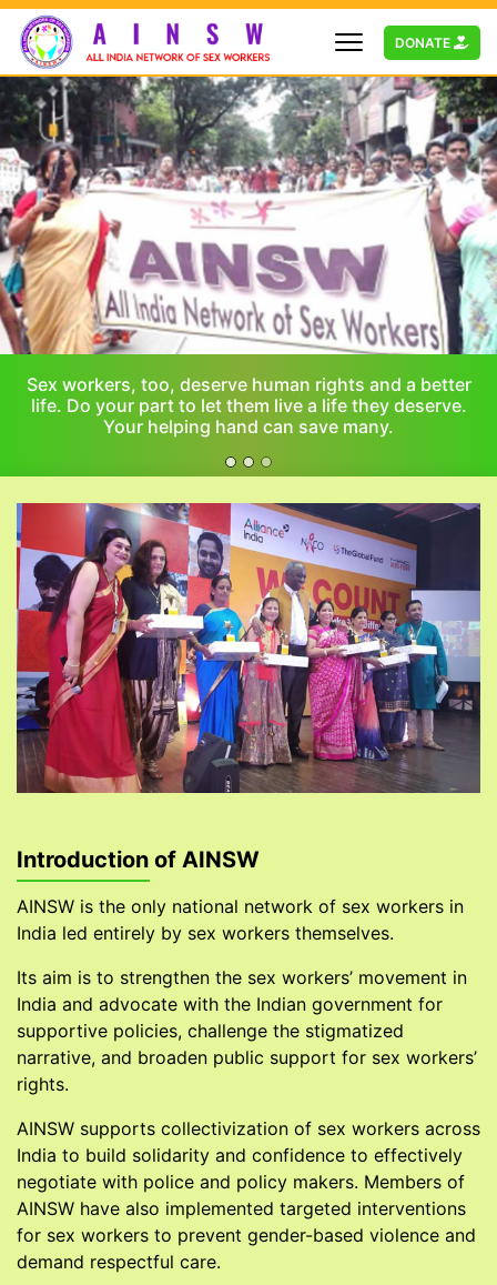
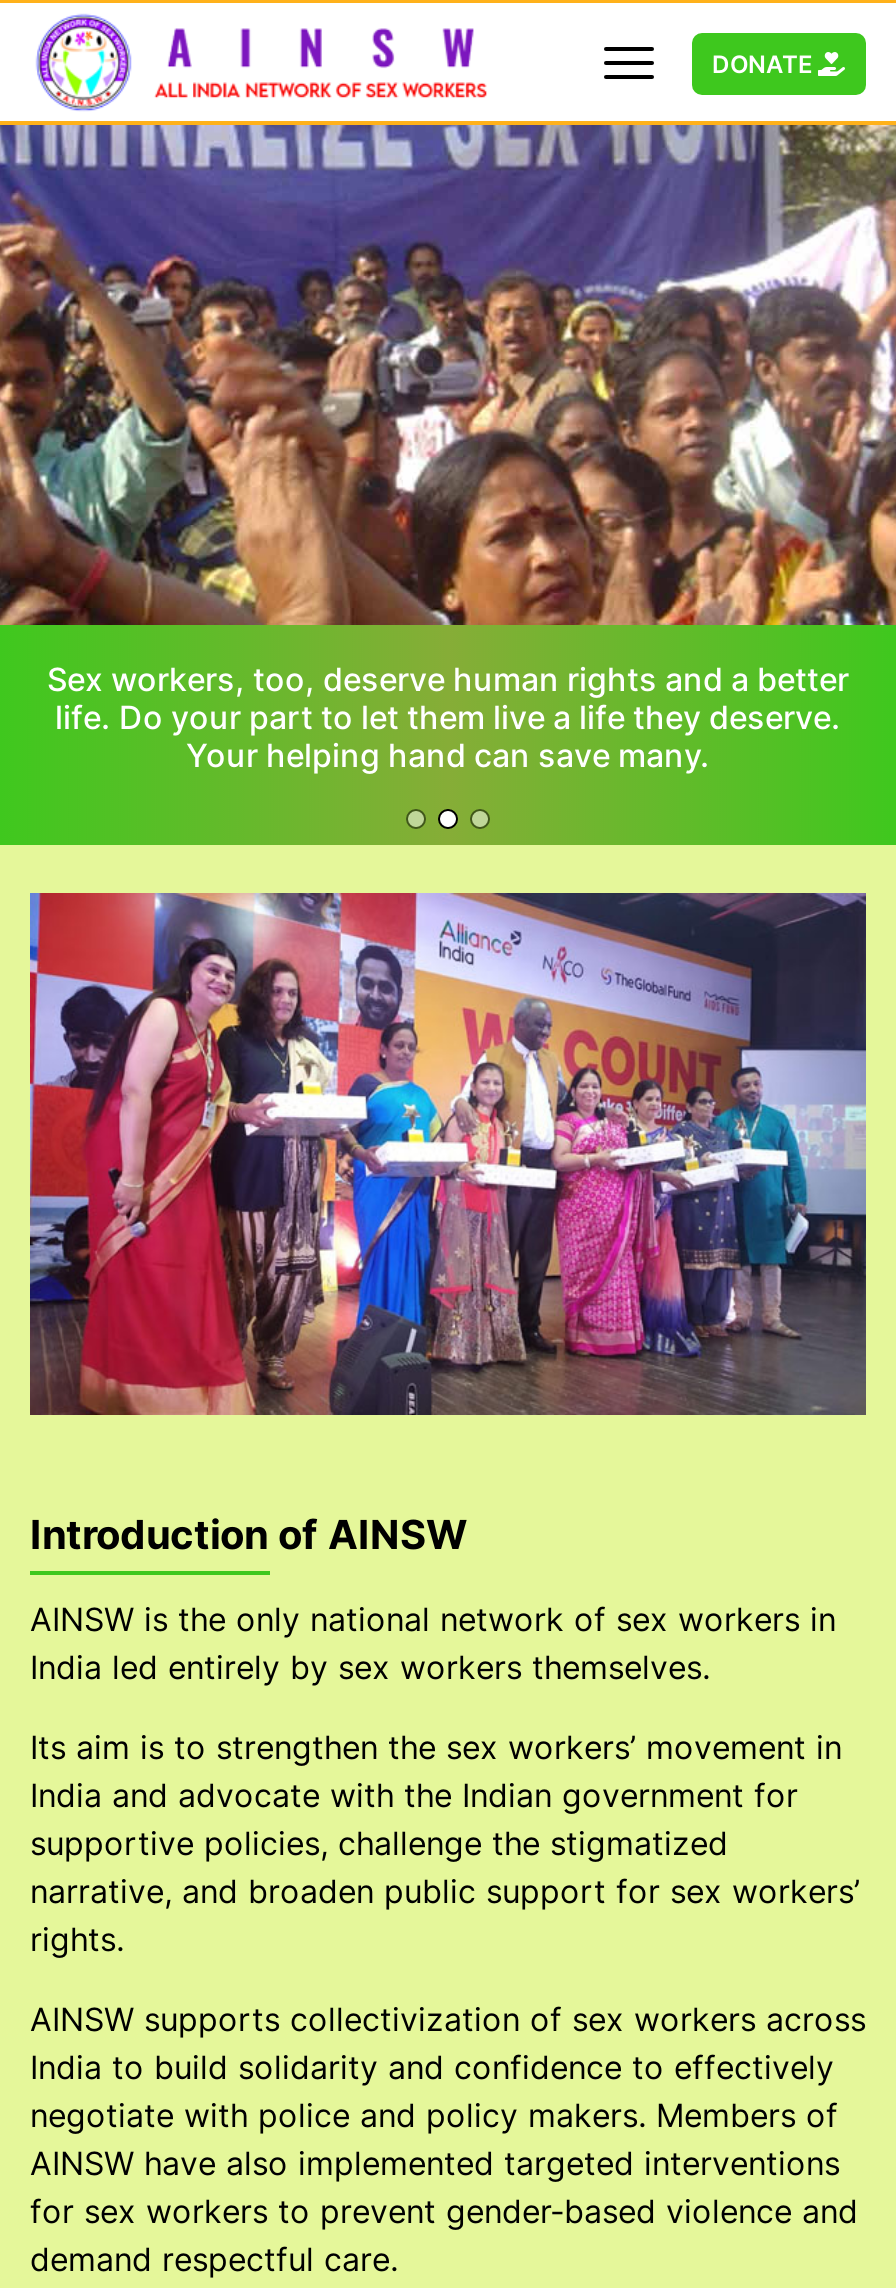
[3,76,494,355] [image] -> [6,123,890,627] [image]

